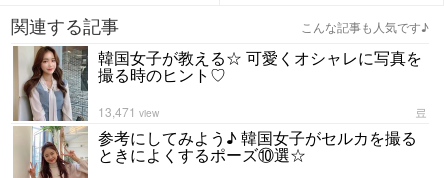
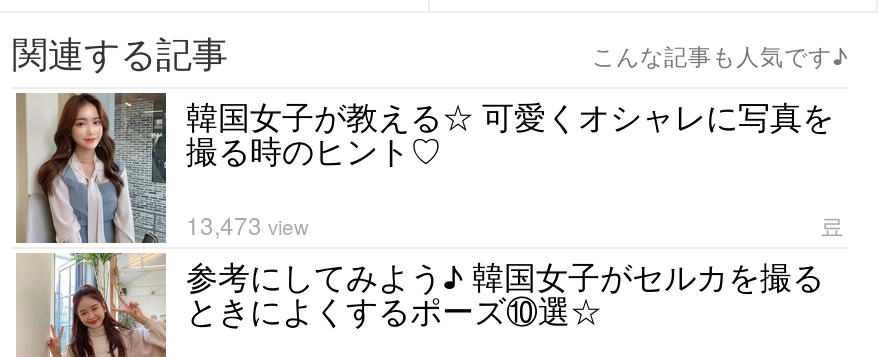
[98,102,159,119] 13,471 view -> [186,206,308,240] 13,473 view

